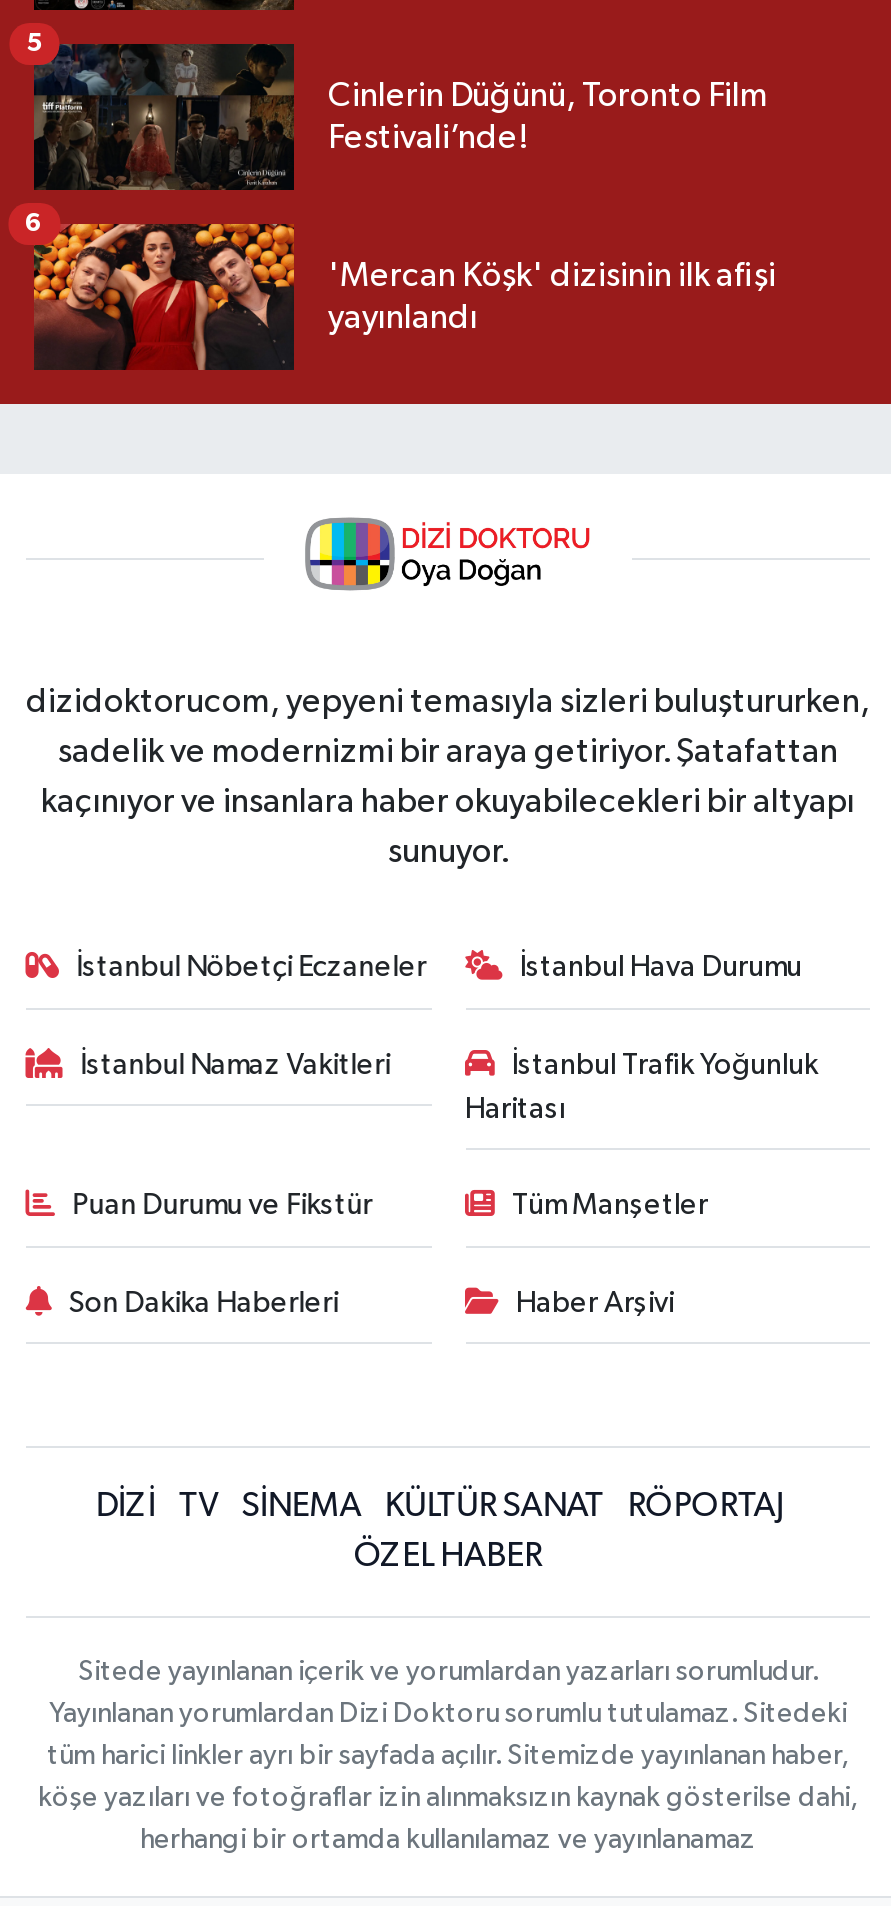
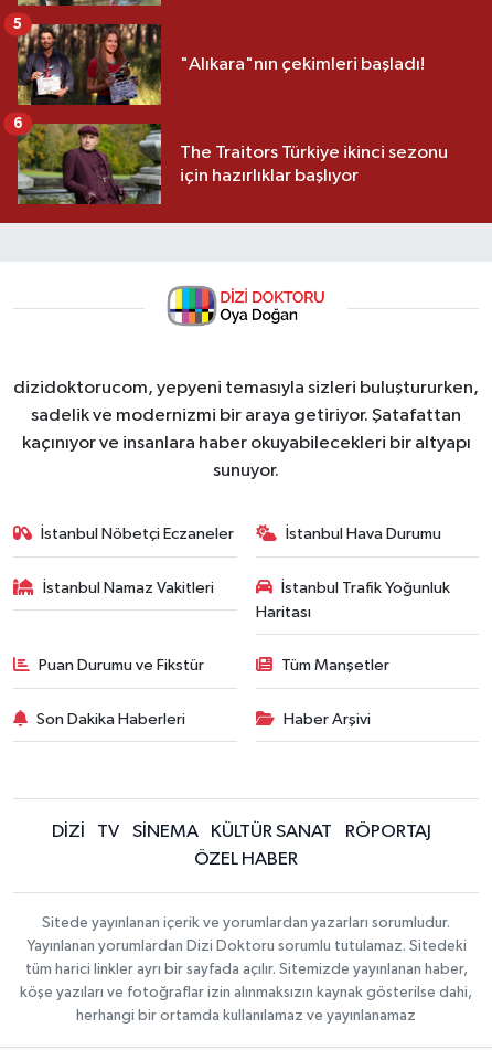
[32,42,768,192] [image] | Cinlerin Düğünü, Toronto Film | Festivali’nde! -> [17,23,425,106] [image] | "Alıkara"nın çekimleri başladı!
[32,222,776,372] [image] | 'Mercan Köşk' dizisinin ilk afişi | yayınlandı -> [17,123,448,205] [image] | The Traitors Türkiye ikinci sezonu | için hazırlıklar başlıyor

